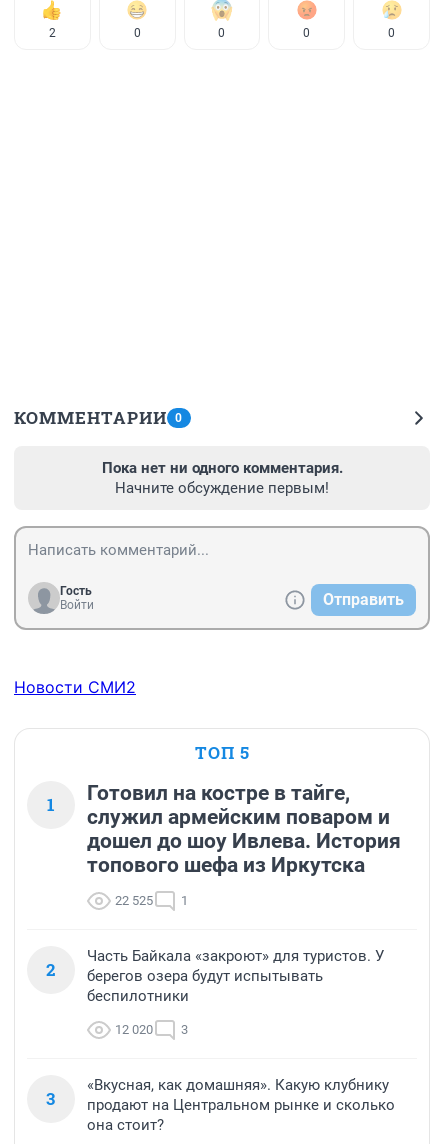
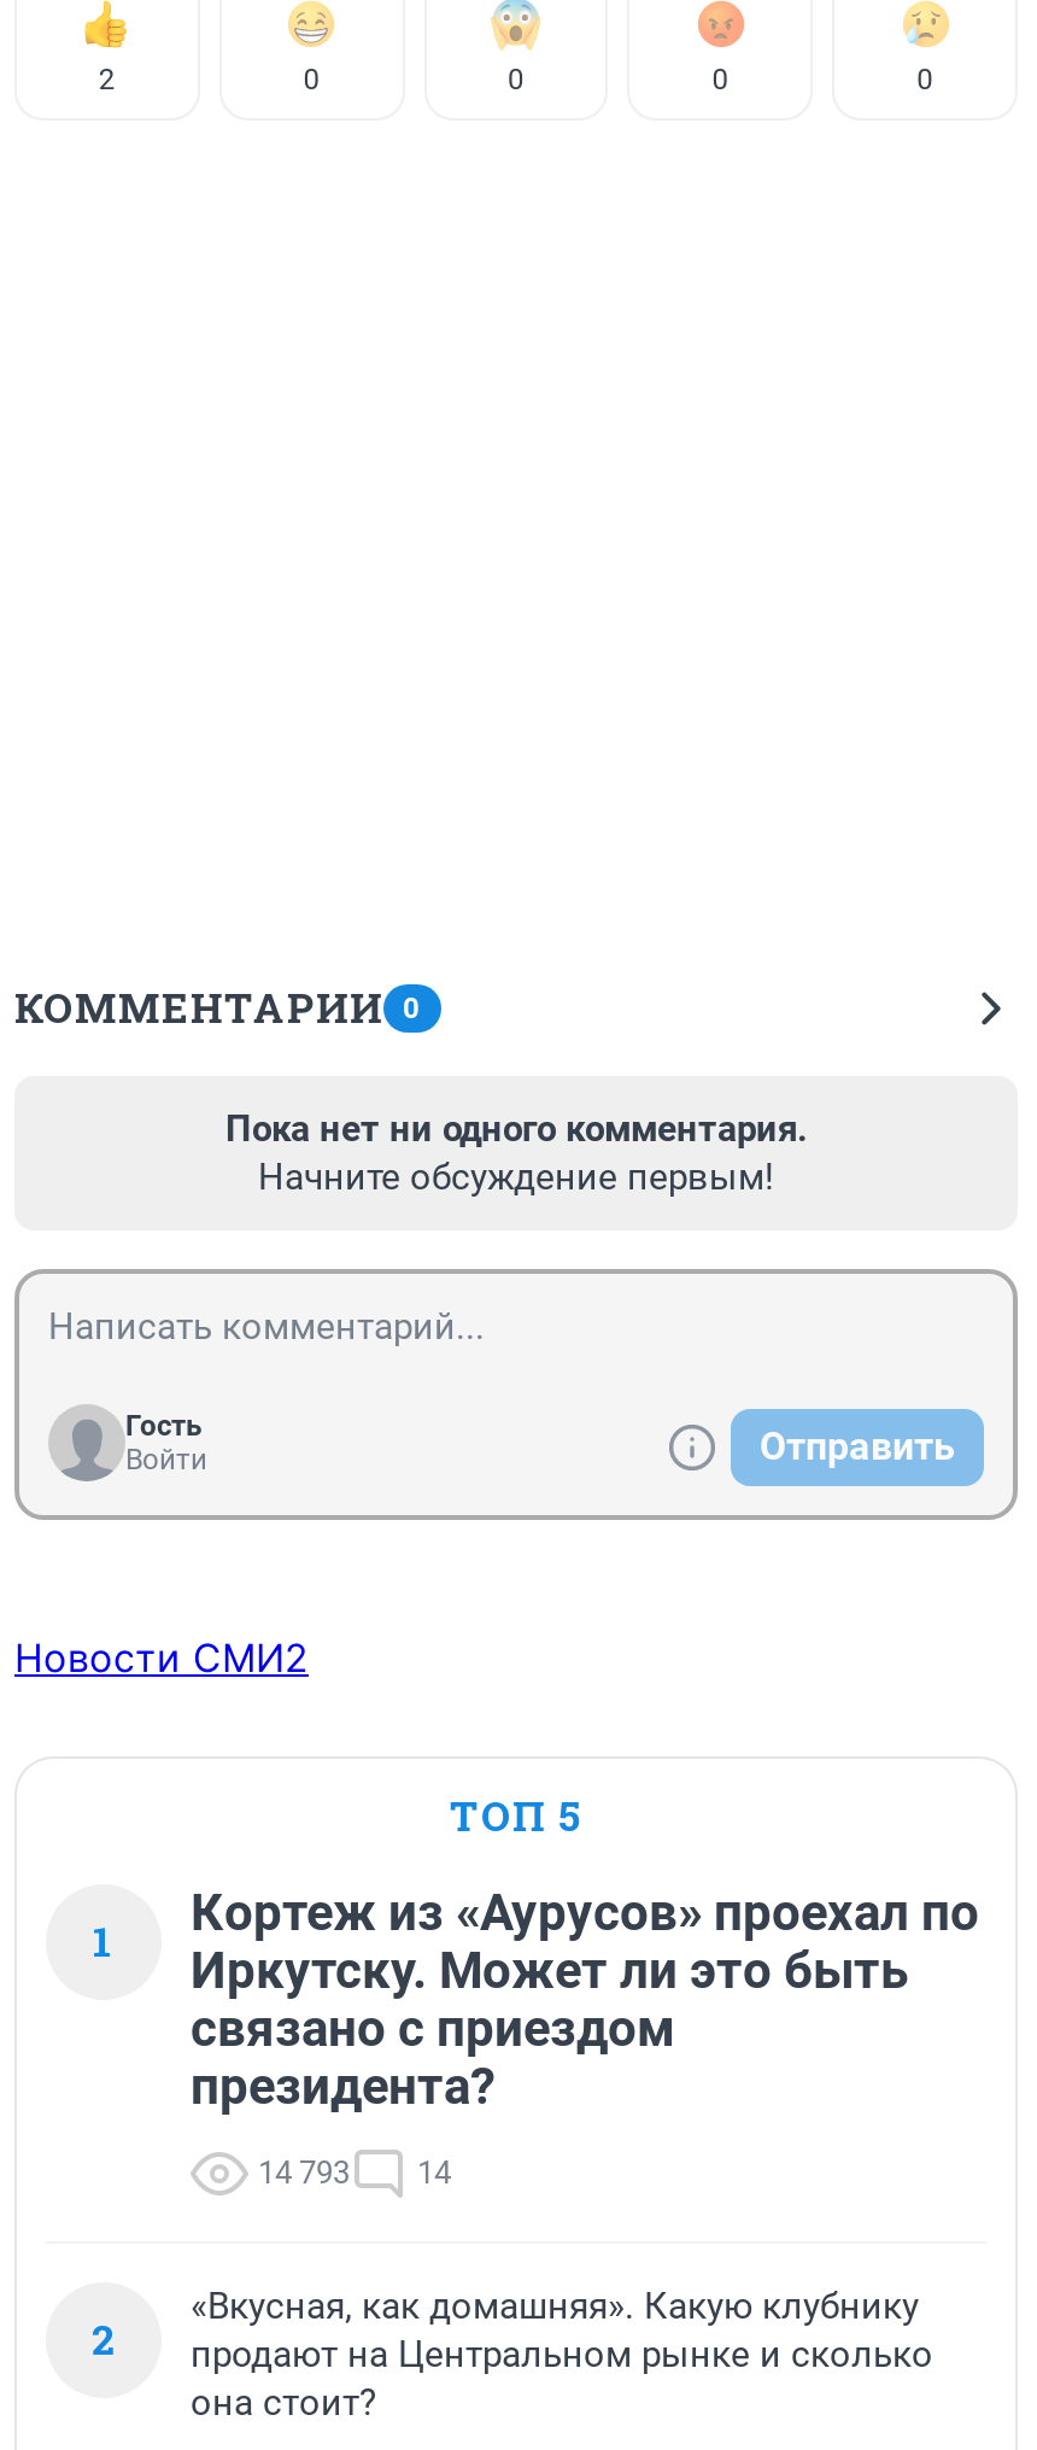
[87,781,401,877] Готовил на костре в тайге, | служил армейским поваром и | дошел до шоу Ивлева. История | топового шефа из Иркутска -> [191,1885,979,2116] Кортеж из «Аурусов» проехал по | Иркутску. Может ли это быть | связано с приездом | президента?
[115,893,188,908] 22 525 | 1 -> [258,2155,451,2191] 14 793 | 14
[46,947,384,1110] Часть Байкала «закроют» для туристов. У | берегов озера будут испытывать | беспилотники | 12 020 | 3 | 3 -> none

